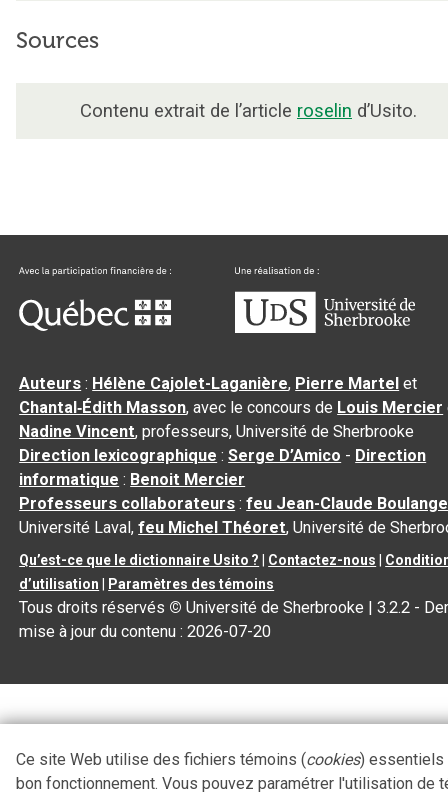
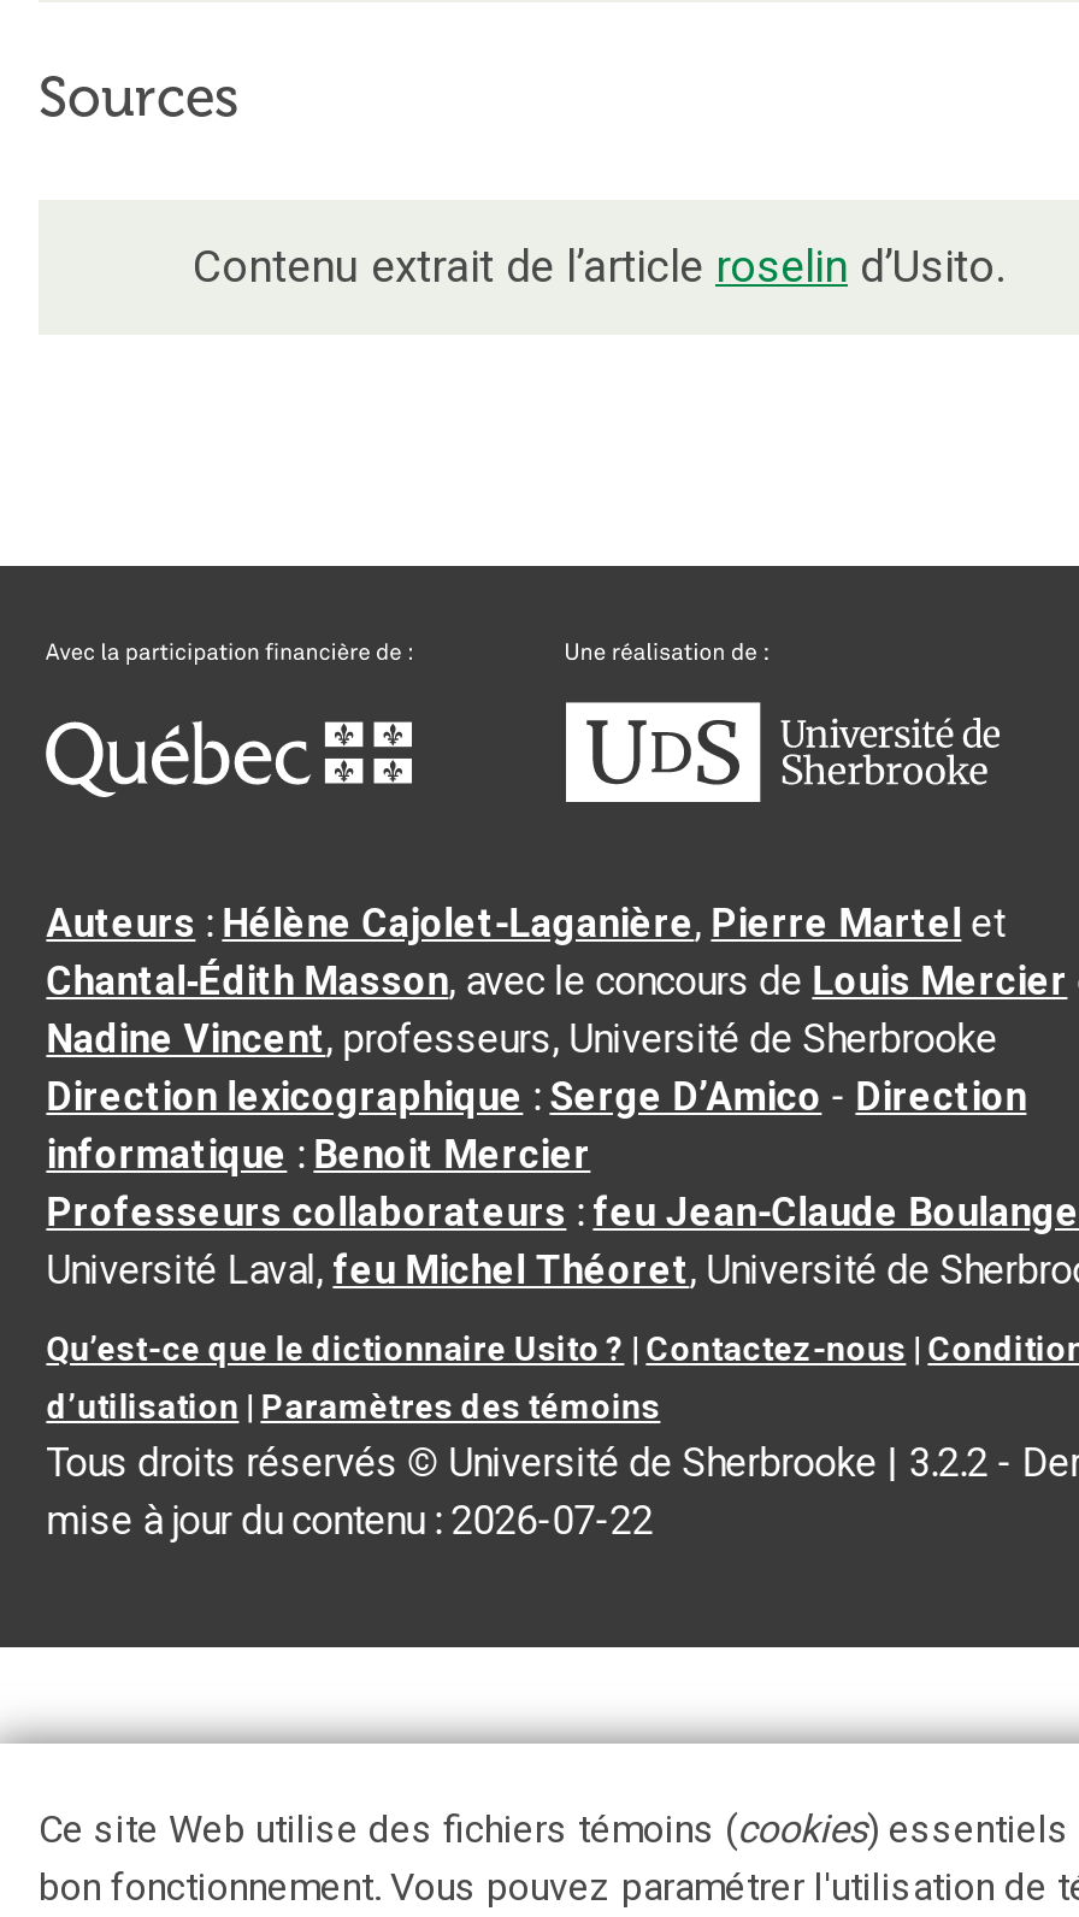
[19,622,271,641] mise à jour du contenu : 2026-07-20 -> [46,1498,653,1544] mise à jour du contenu : 2026-07-22

